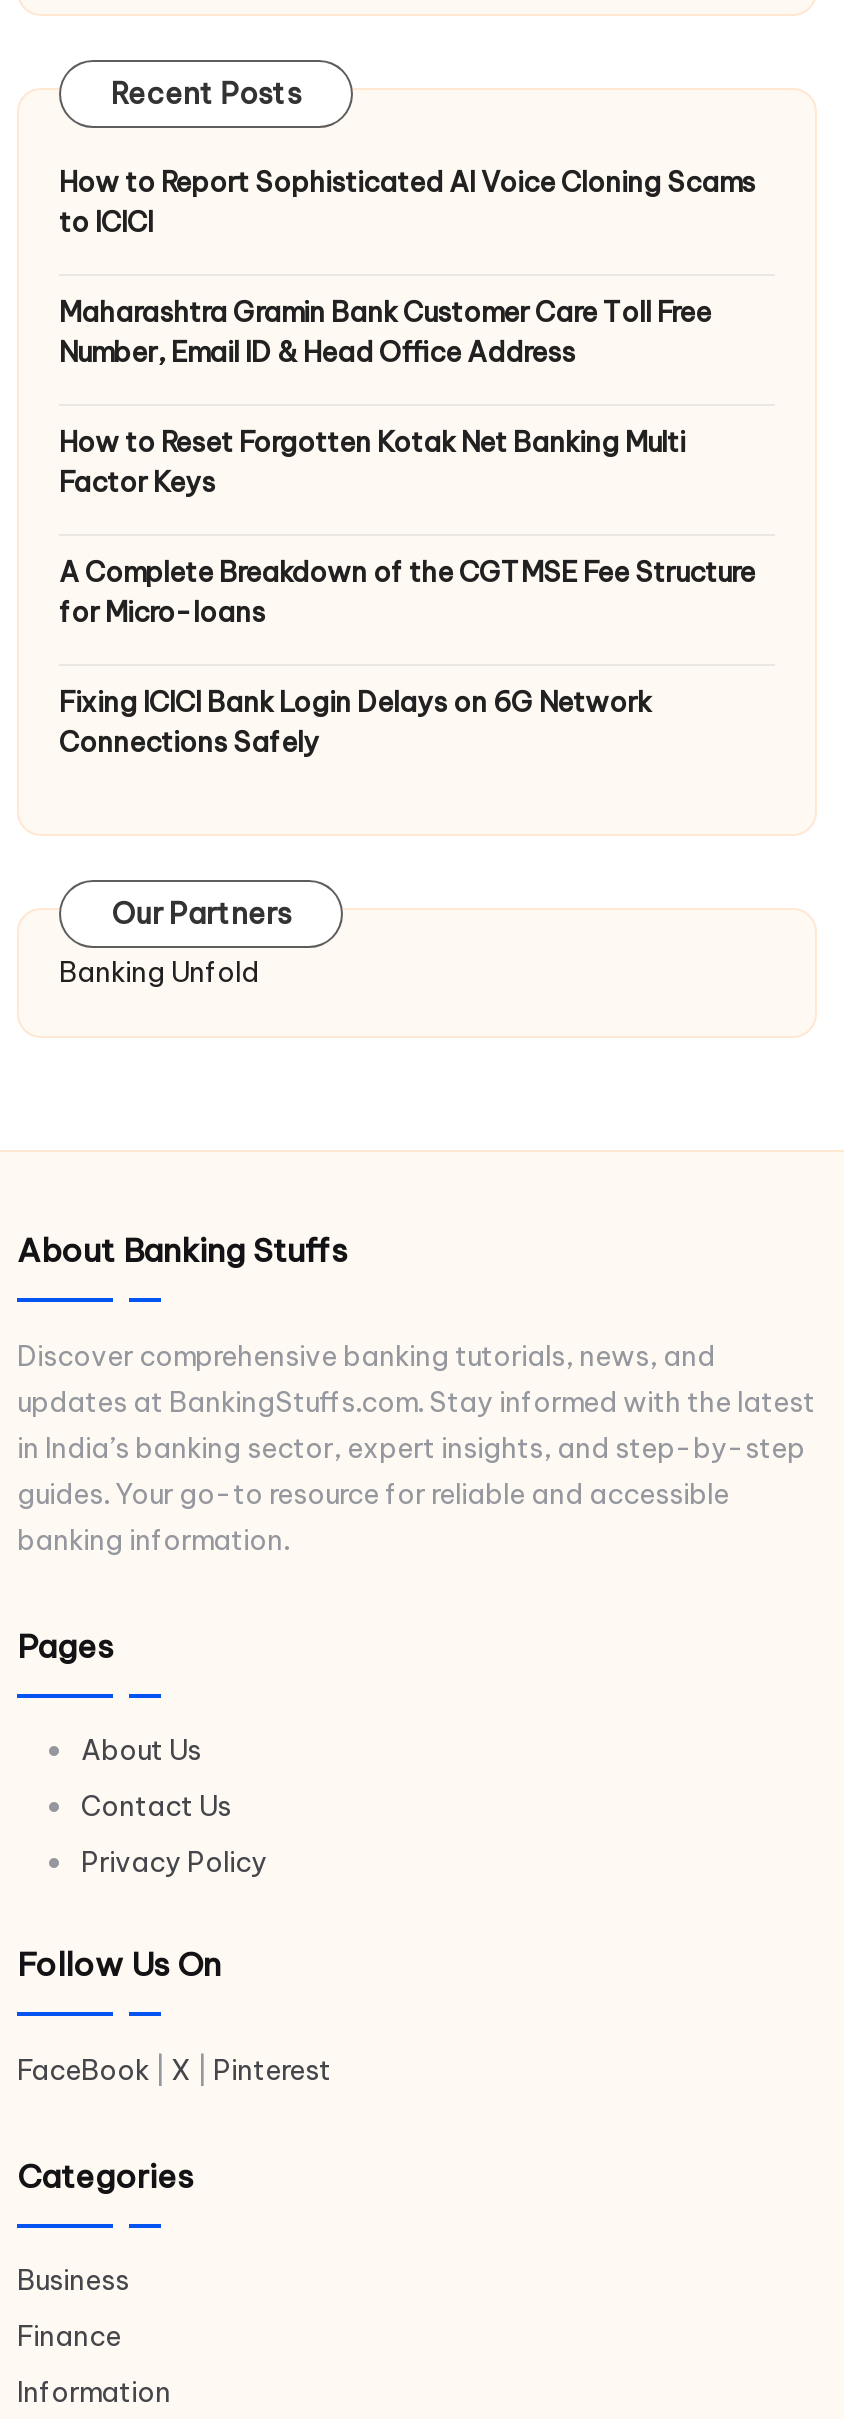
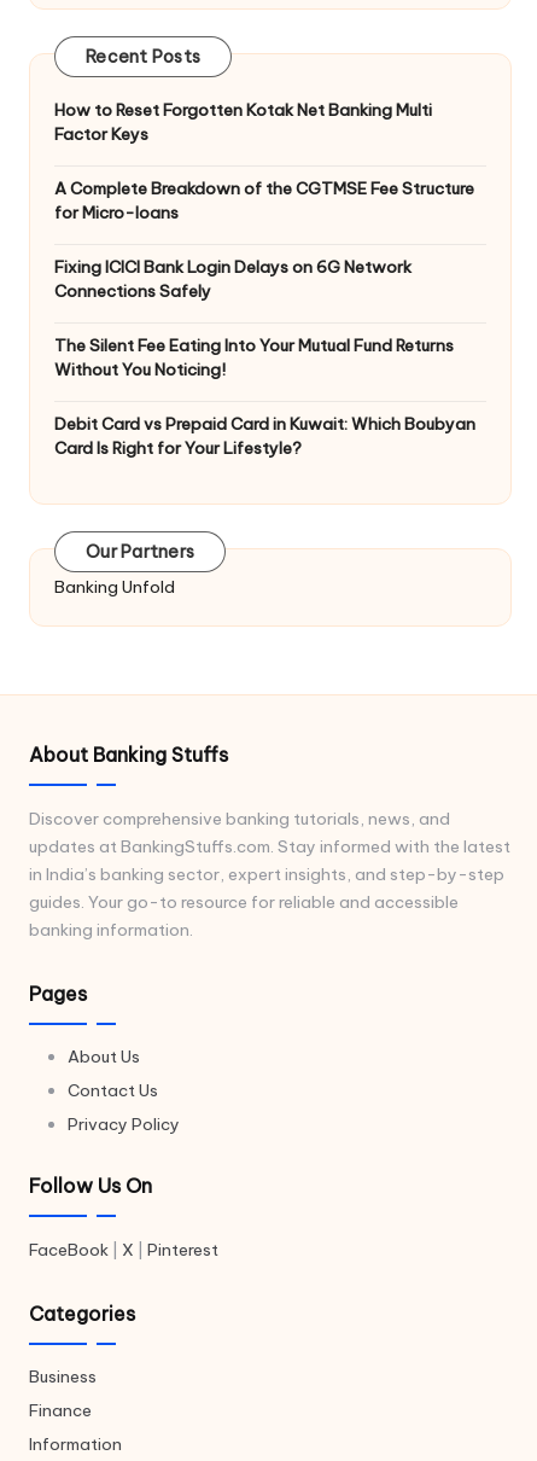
[59,163,755,369] How to Report Sophisticated AI Voice Cloning Scams | to ICICI | Maharashtra Gramin Bank Customer Care Toll Free | Number, Email ID & Head Office Address -> none
moved [59,423,755,759] -> [54,98,474,301]: How to Reset Forgotten Kotak Net Banking Multi | Factor Keys | A Complete Breakdown of the CGTMSE Fee Structure | for Micro-loans | Fixing ICICI Bank Login Delays on 6G Network | Connections Safely
none -> [54,334,475,458] The Silent Fee Eating Into Your Mutual Fund Returns | Without You Noticing! | Debit Card vs Prepaid Card in Kuwait: Which Boubyan | Card Is Right for Your Lifestyle?

